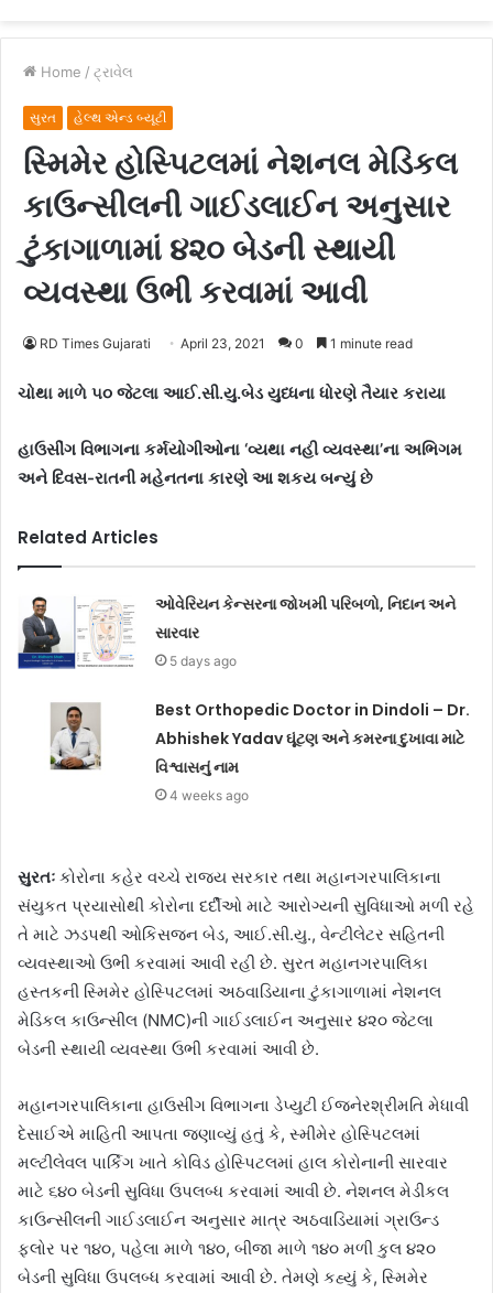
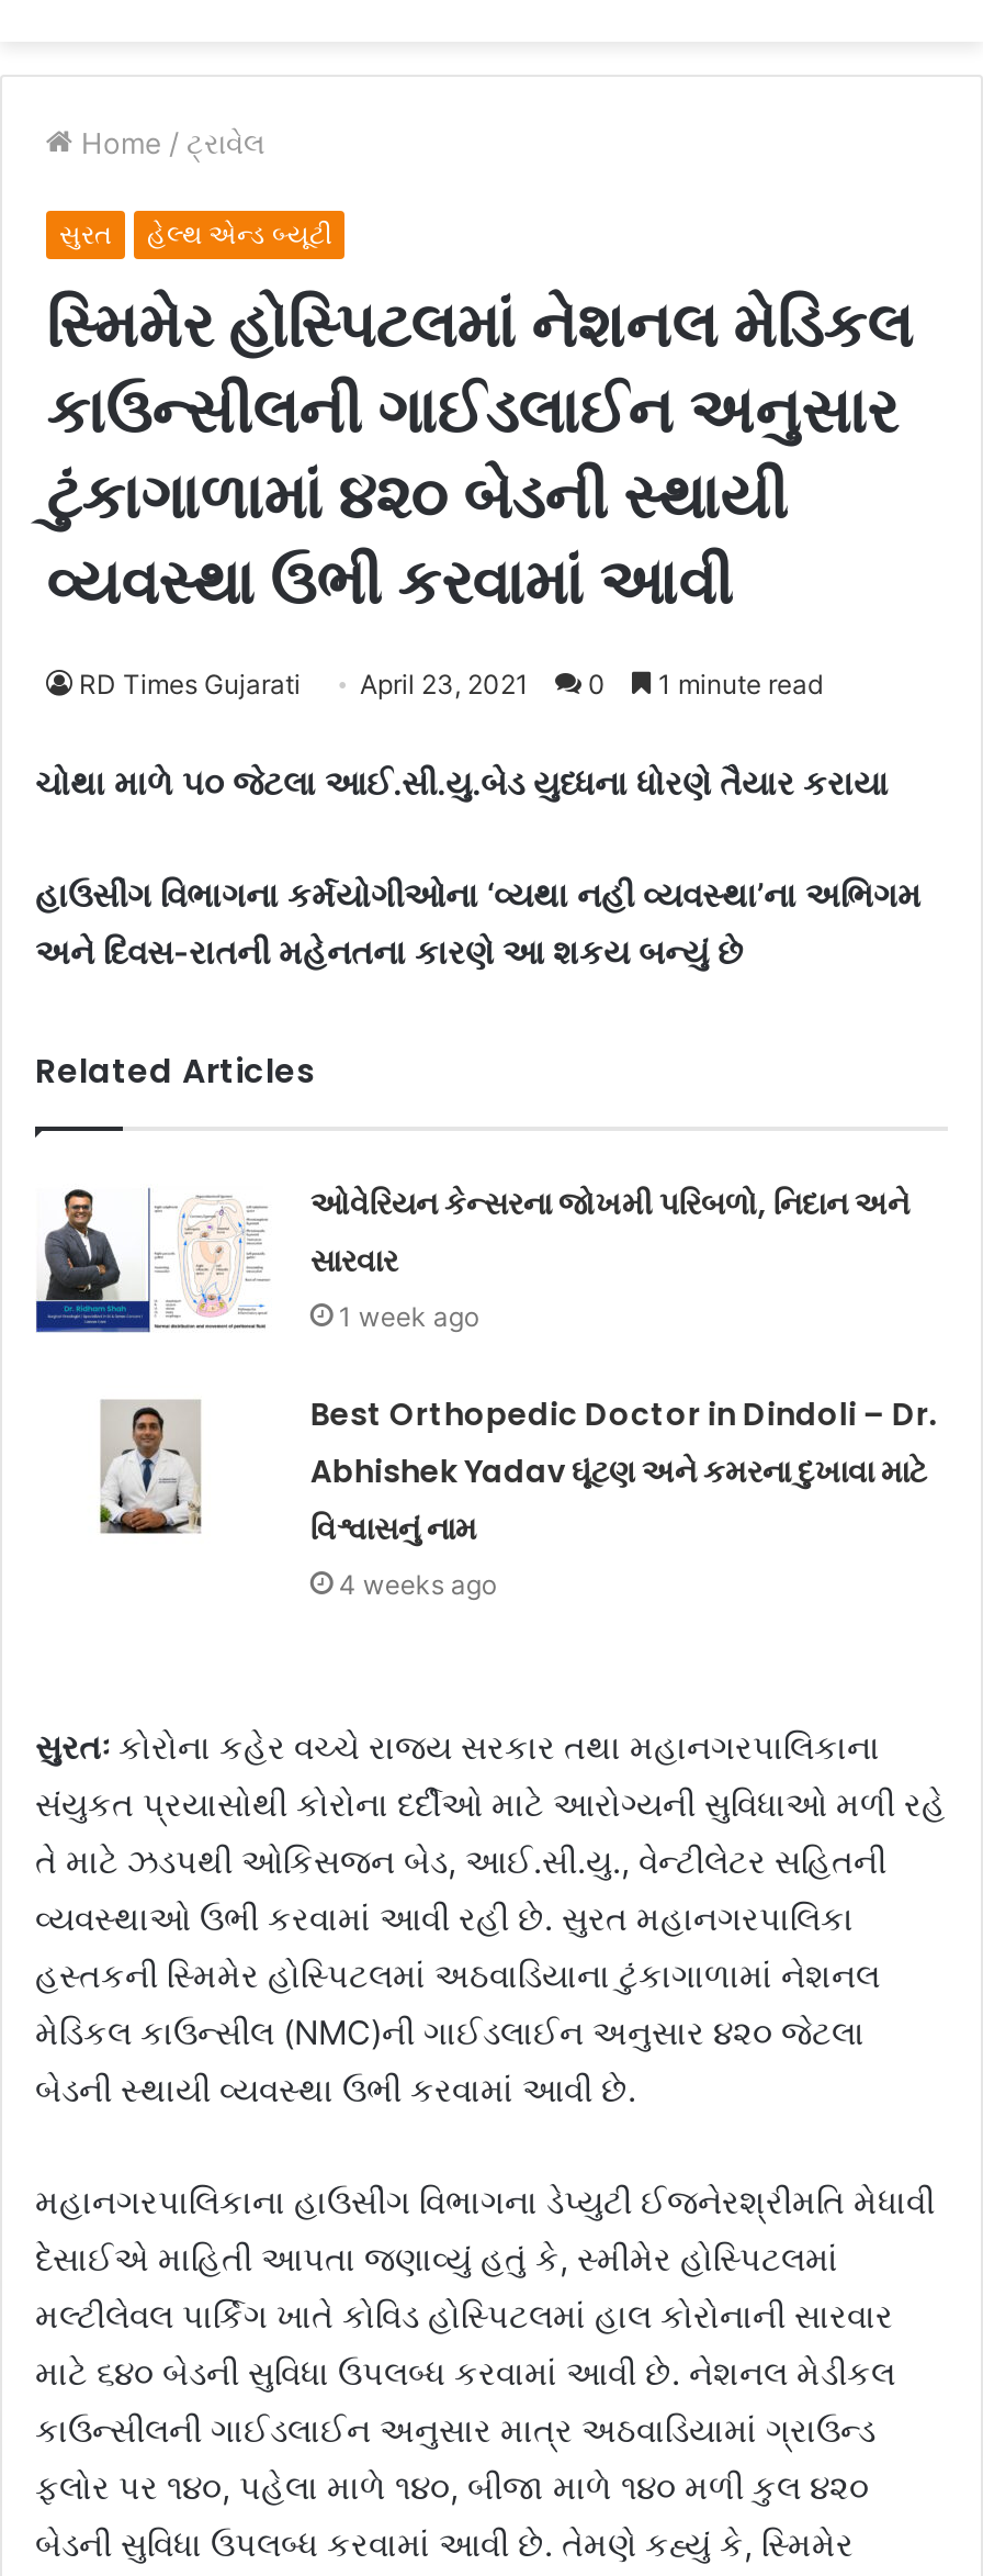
[170,653,237,670] 5 days ago -> [339,1301,479,1334] 1 week ago

